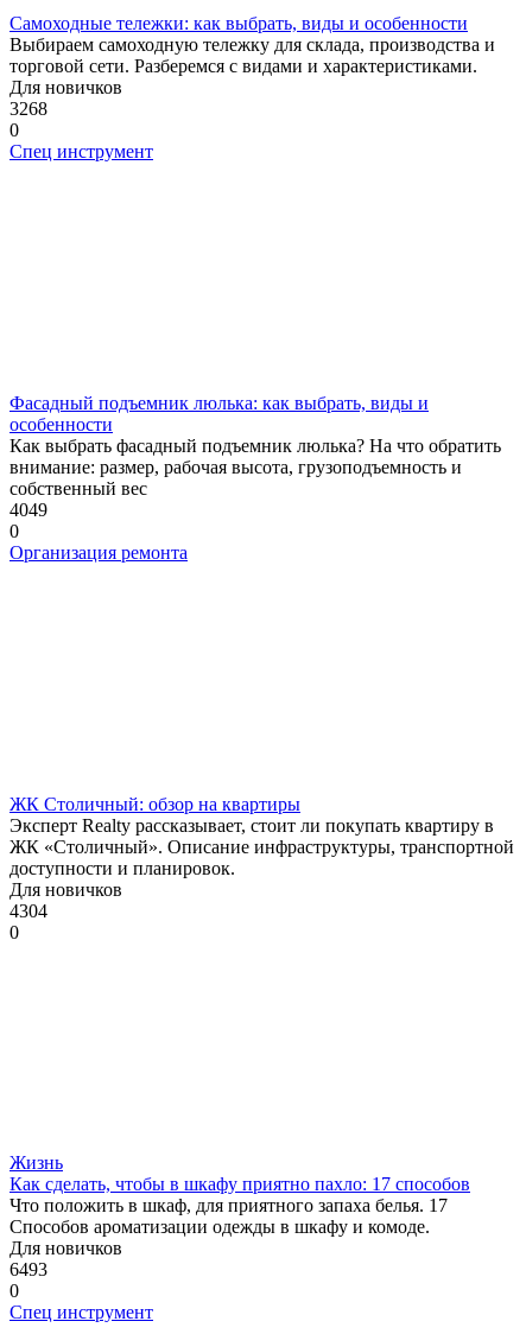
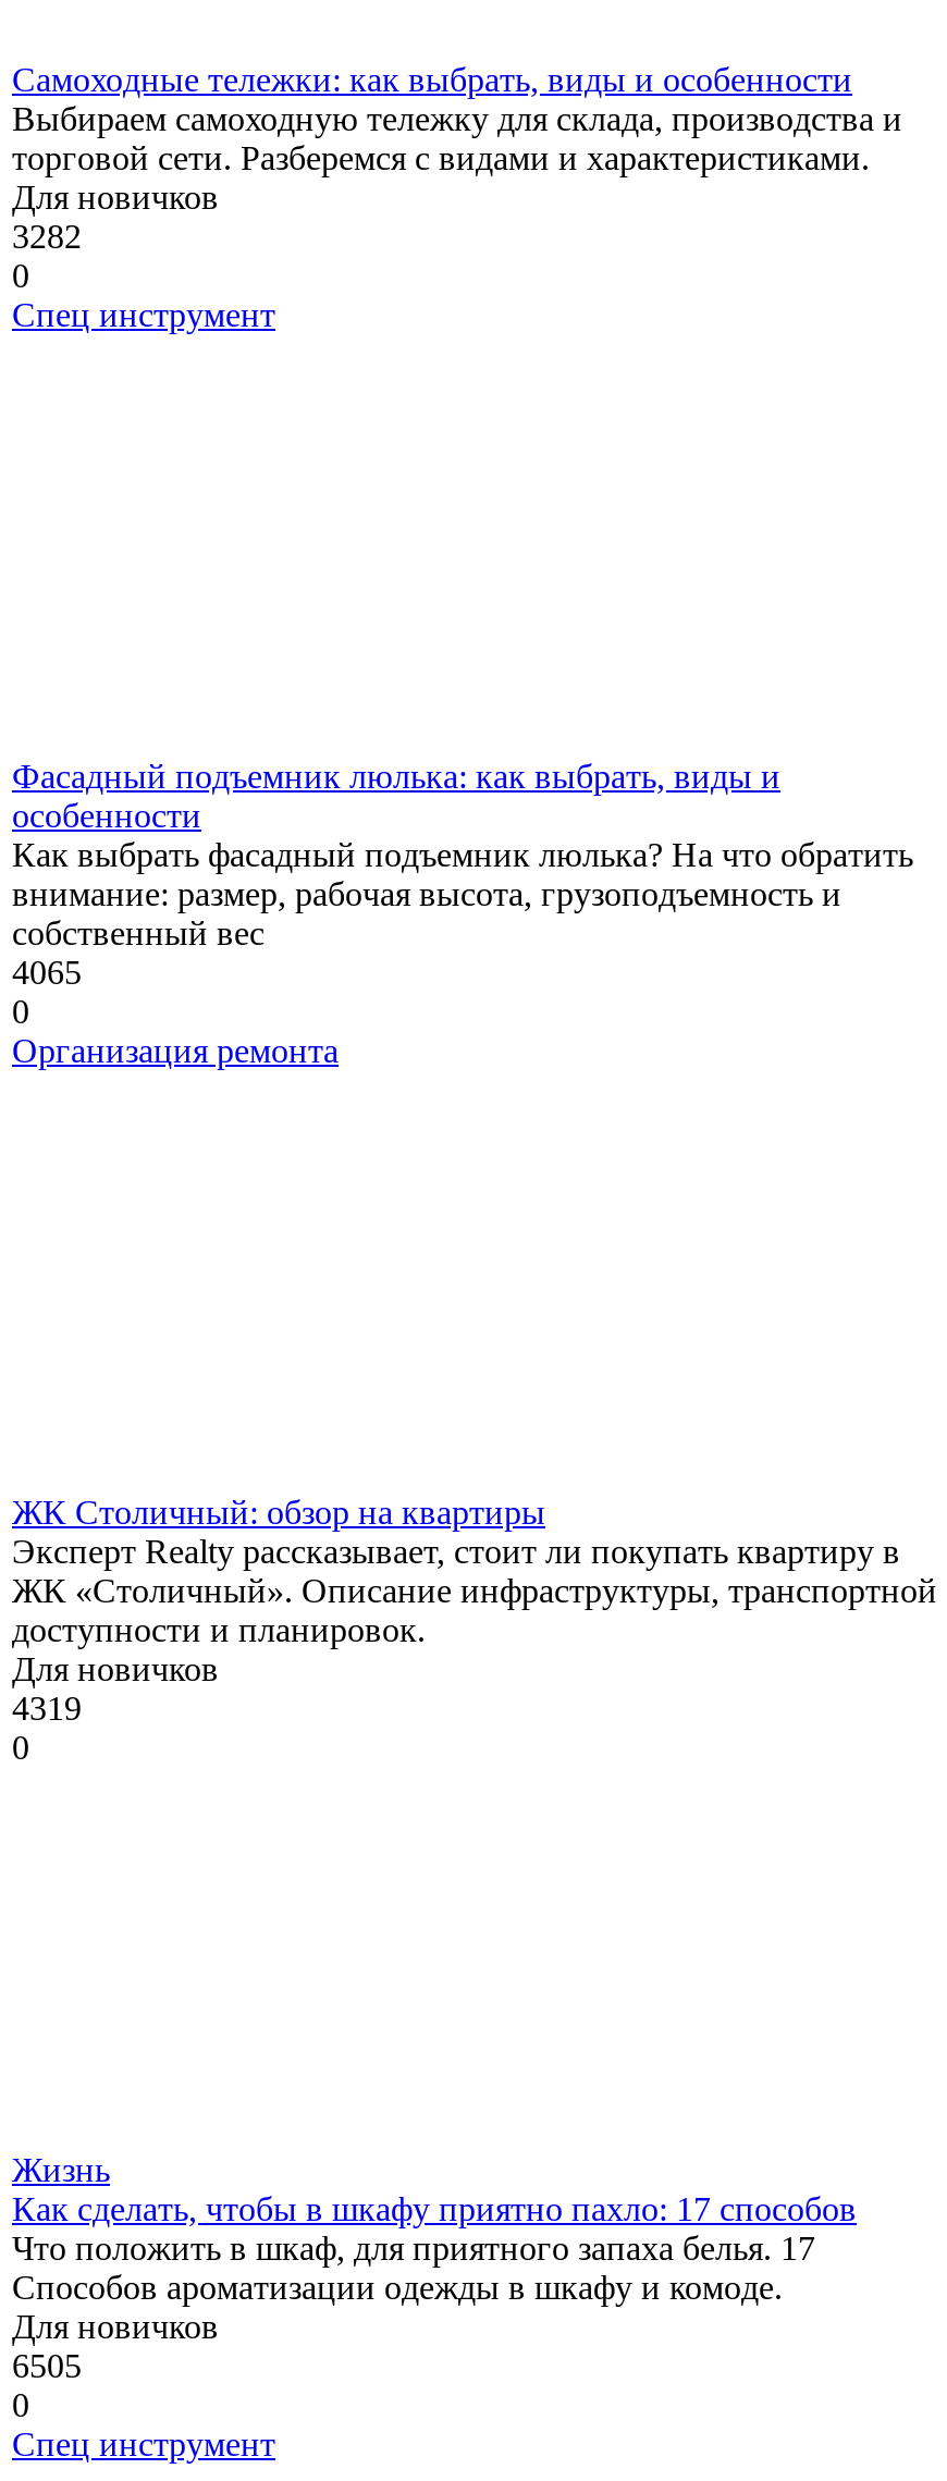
[9,98,47,118] 3268 -> [12,217,82,254] 3282
[9,499,47,520] 4049 -> [12,953,82,990] 4065
[9,901,47,921] 4304 -> [12,1689,82,1726] 4319
[9,1259,47,1279] 6493 -> [12,2347,82,2384] 6505

